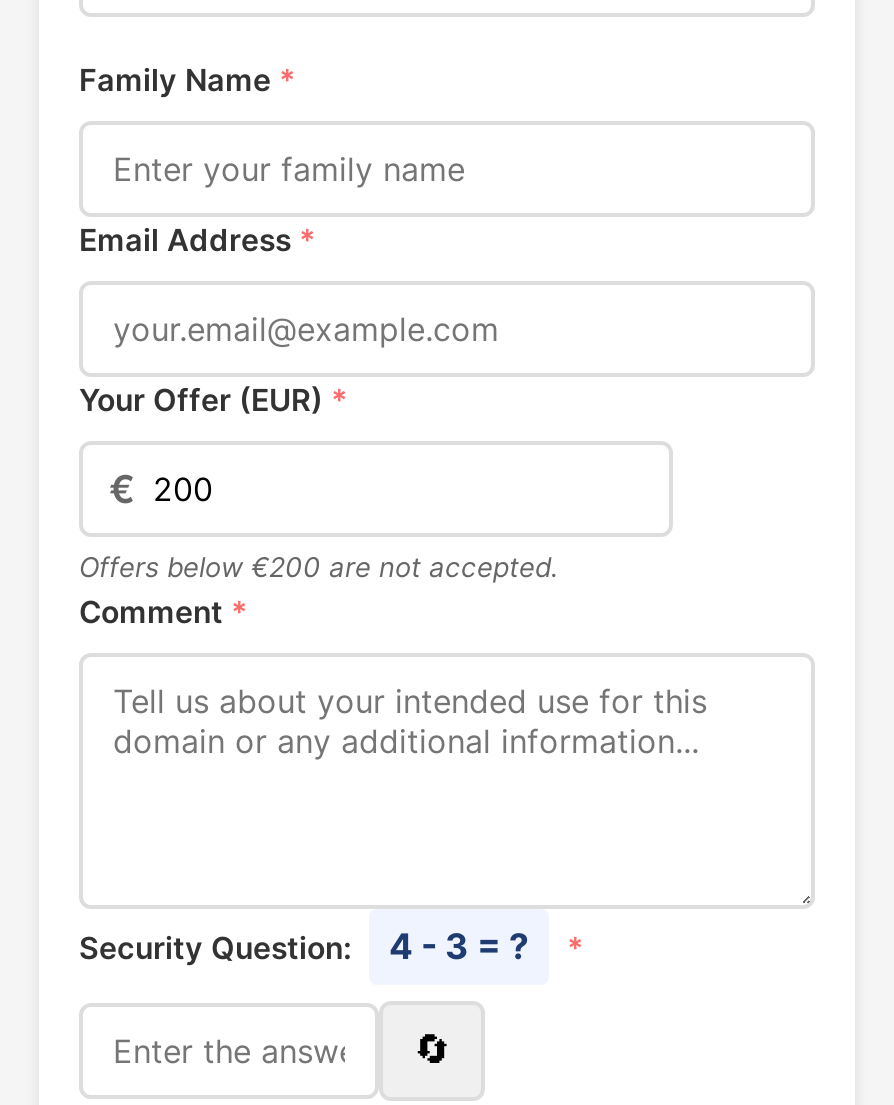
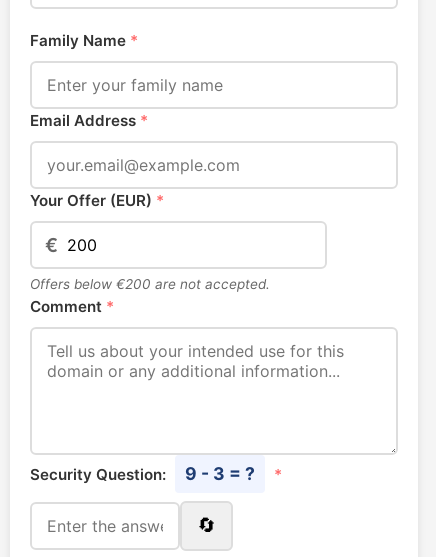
[389,925,529,967] 4 - 3 = ? -> [185,463,255,484] 9 - 3 = ?

